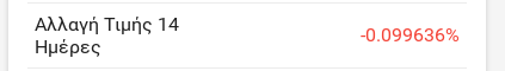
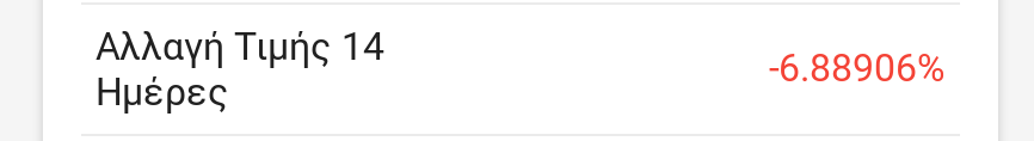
[361,23,460,46] -0.099636% -> [769,44,946,90] -6.88906%

